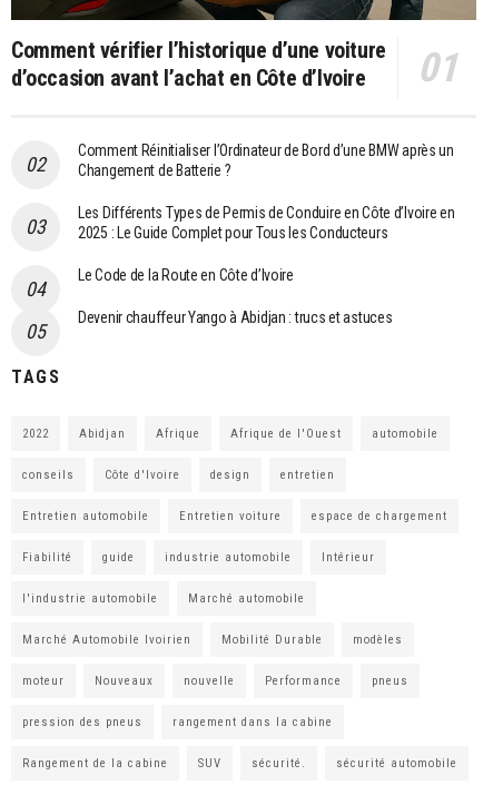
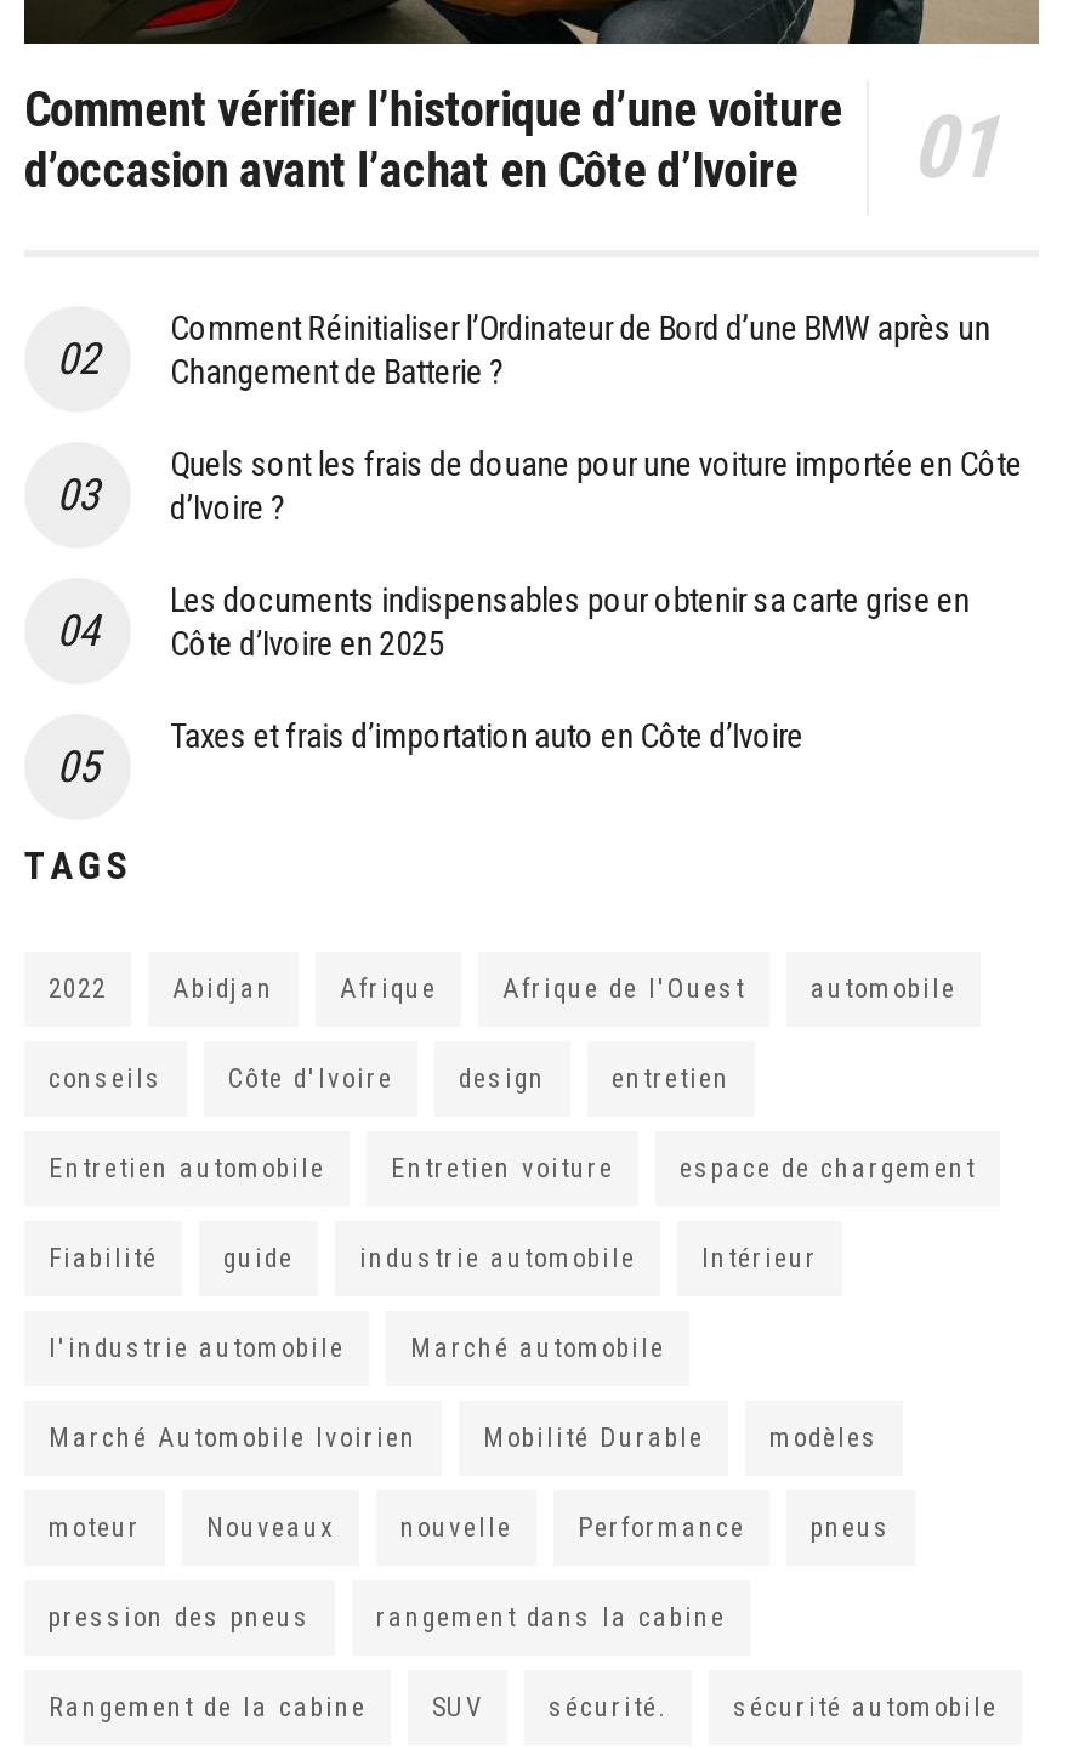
[78,204,455,242] Les Différents Types de Permis de Conduire en Côte d’Ivoire en | 2025 : Le Guide Complet pour Tous les Conducteurs -> [170,445,1022,527] Quels sont les frais de douane pour une voiture importée en Côte | d’Ivoire ?
[78,266,294,284] Le Code de la Route en Côte d’Ivoire -> [170,581,970,663] Les documents indispensables pour obtenir sa carte grise en | Côte d’Ivoire en 2025
[78,309,392,326] Devenir chauffeur Yango à Abidjan : trucs et astuces -> [170,717,803,755] Taxes et frais d’importation auto en Côte d’Ivoire

